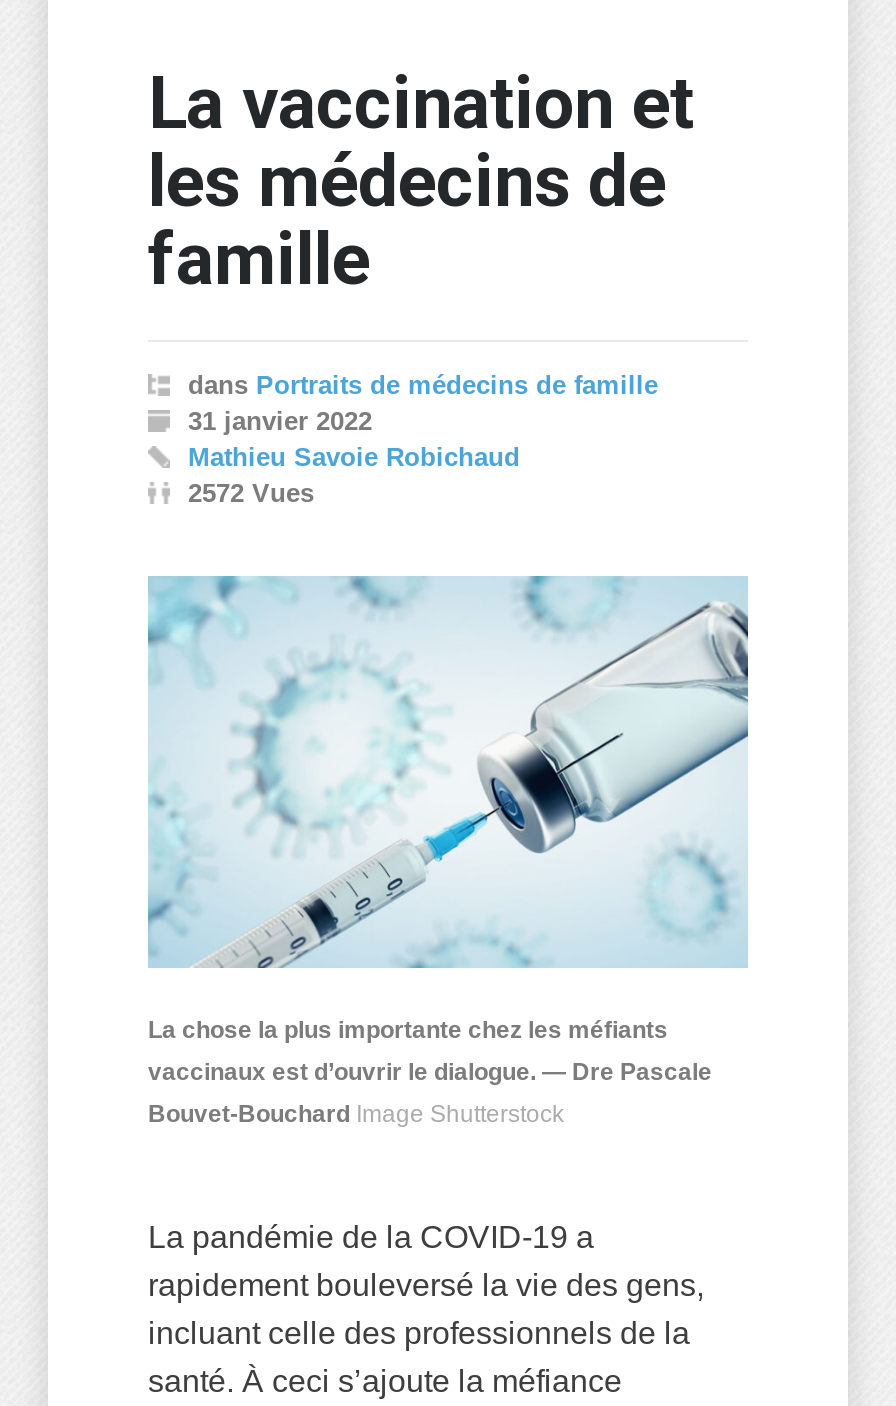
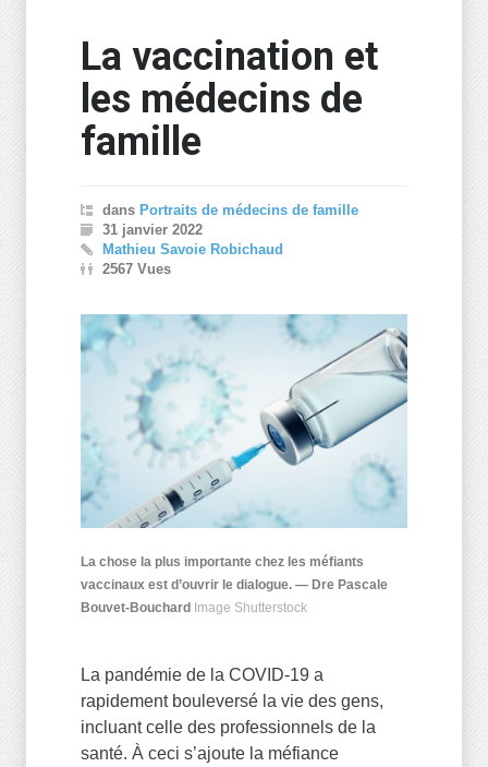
[188,478,314,508] 2572 Vues -> [102,261,171,277] 2567 Vues

